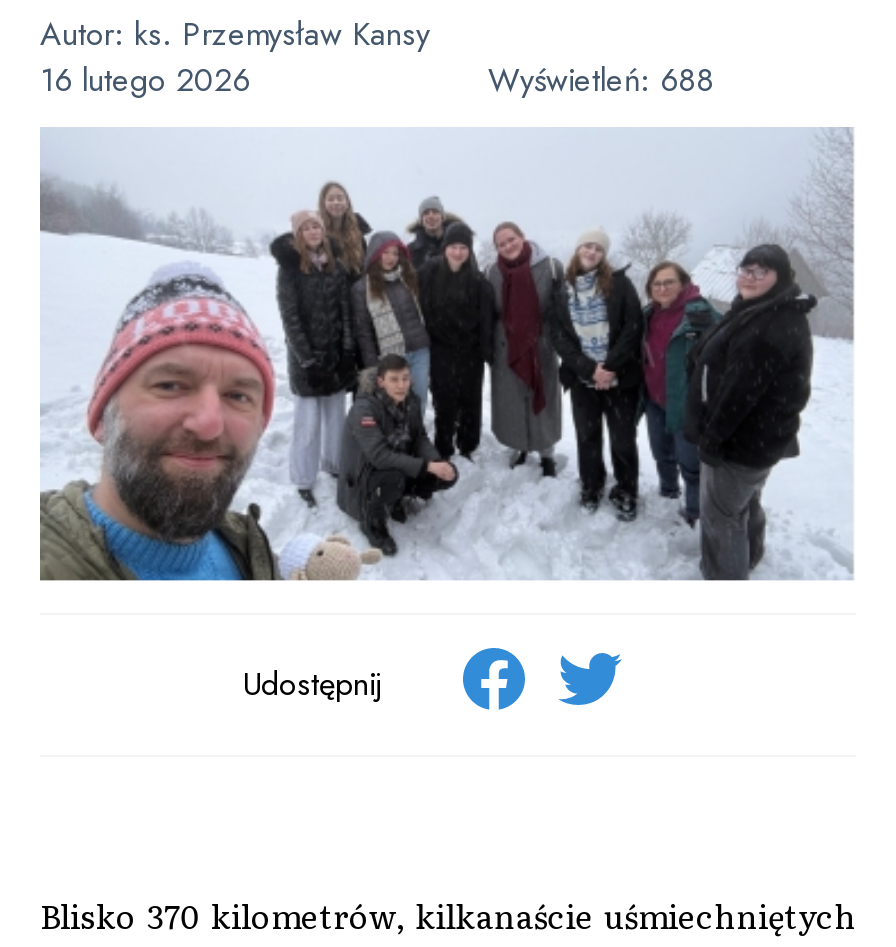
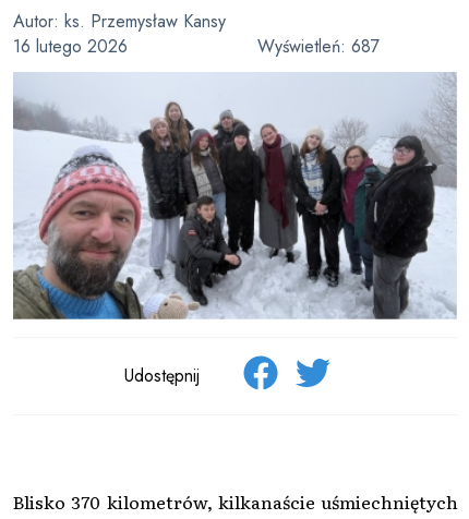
[488,57,714,103] Wyświetleń: 688 -> [257,34,380,59] Wyświetleń: 687

